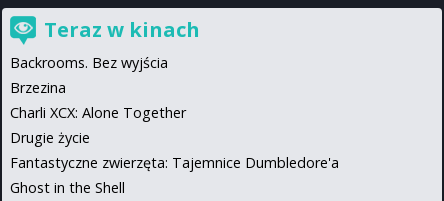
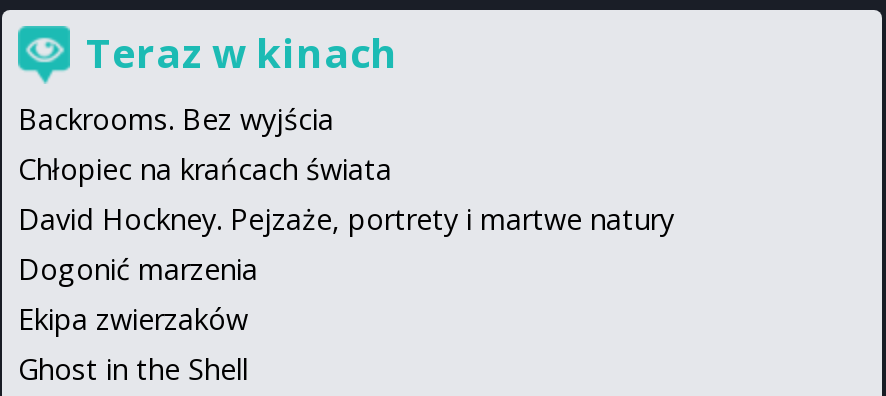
[10,77,339,171] Brzezina | Charli XCX: Alone Together | Drugie życie | Fantastyczne zwierzęta: Tajemnice Dumbledore'a -> [18,149,674,337] Chłopiec na krańcach świata | David Hockney. Pejzaże, portrety i martwe natury | Dogonić marzenia | Ekipa zwierzaków

